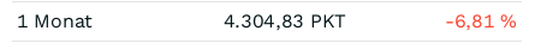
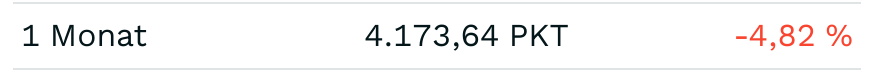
[223,10,346,32] 4.304,83 PKT -> [364,16,569,54] 4.173,64 PKT
[445,10,517,32] -6,81% -> [733,16,853,54] -4,82%

